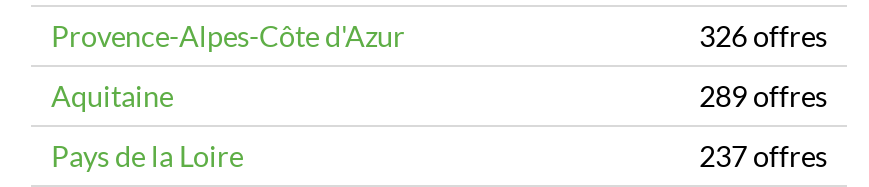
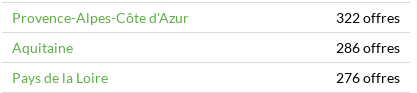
[699,19,827,53] 326 offres -> [336,9,400,26] 322 offres
[699,79,827,113] 289 offres -> [336,39,400,56] 286 offres
[699,139,827,173] 237 offres -> [336,69,400,86] 276 offres

